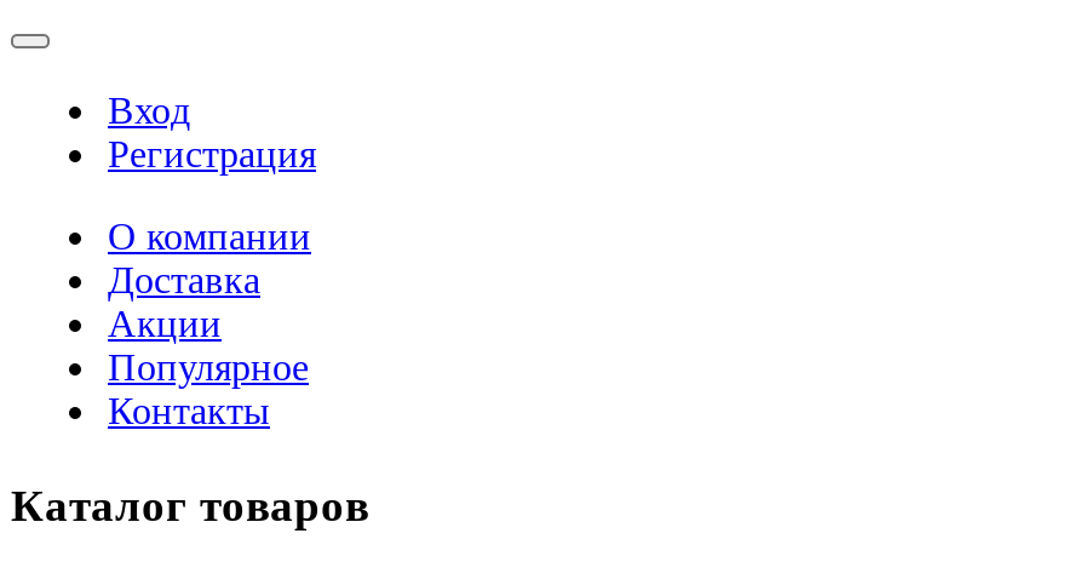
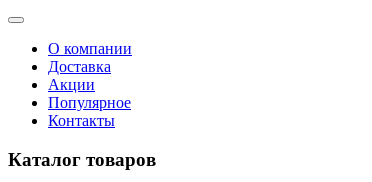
[108,90,316,174] Вход | Регистрация -> none

